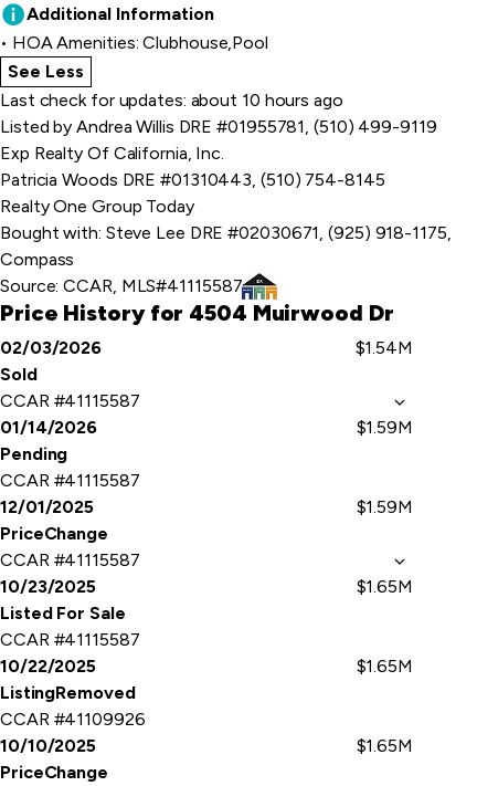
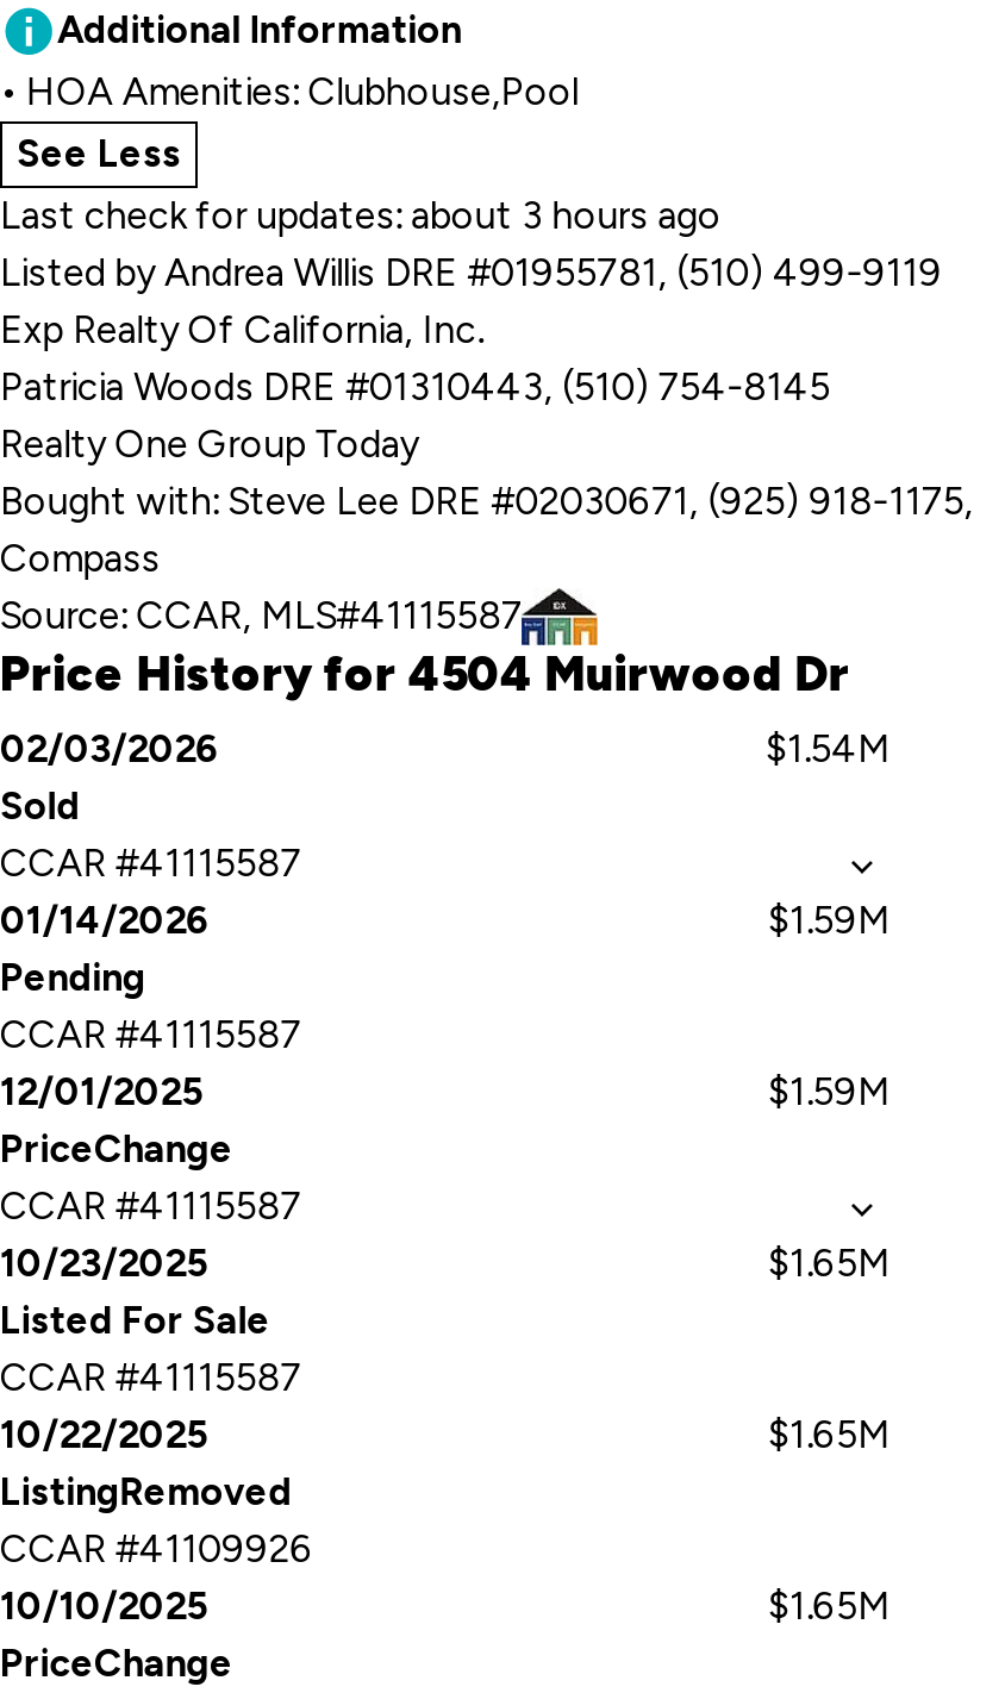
[0,90,343,111] Last check for updates: about 10 hours ago -> [0,193,721,238] Last check for updates: about 3 hours ago

